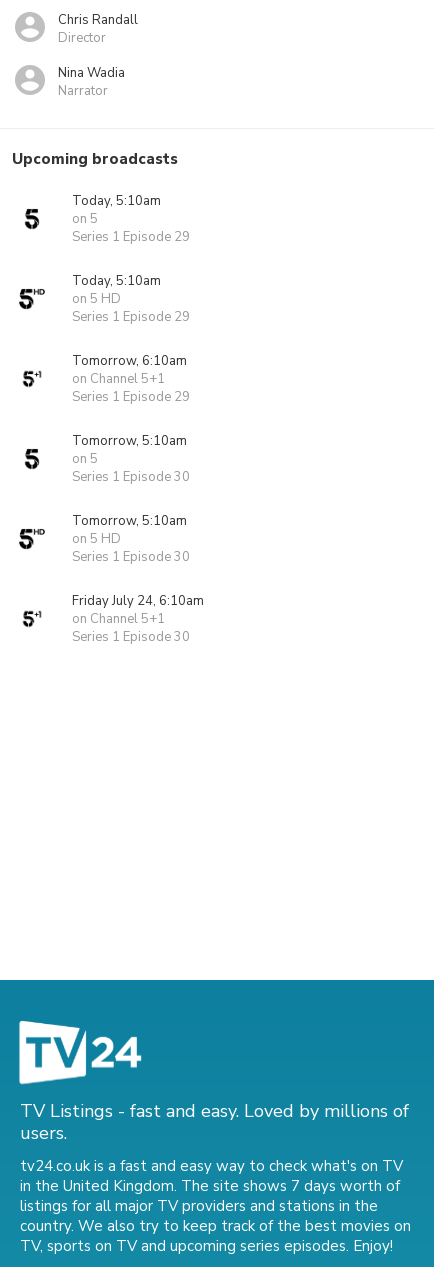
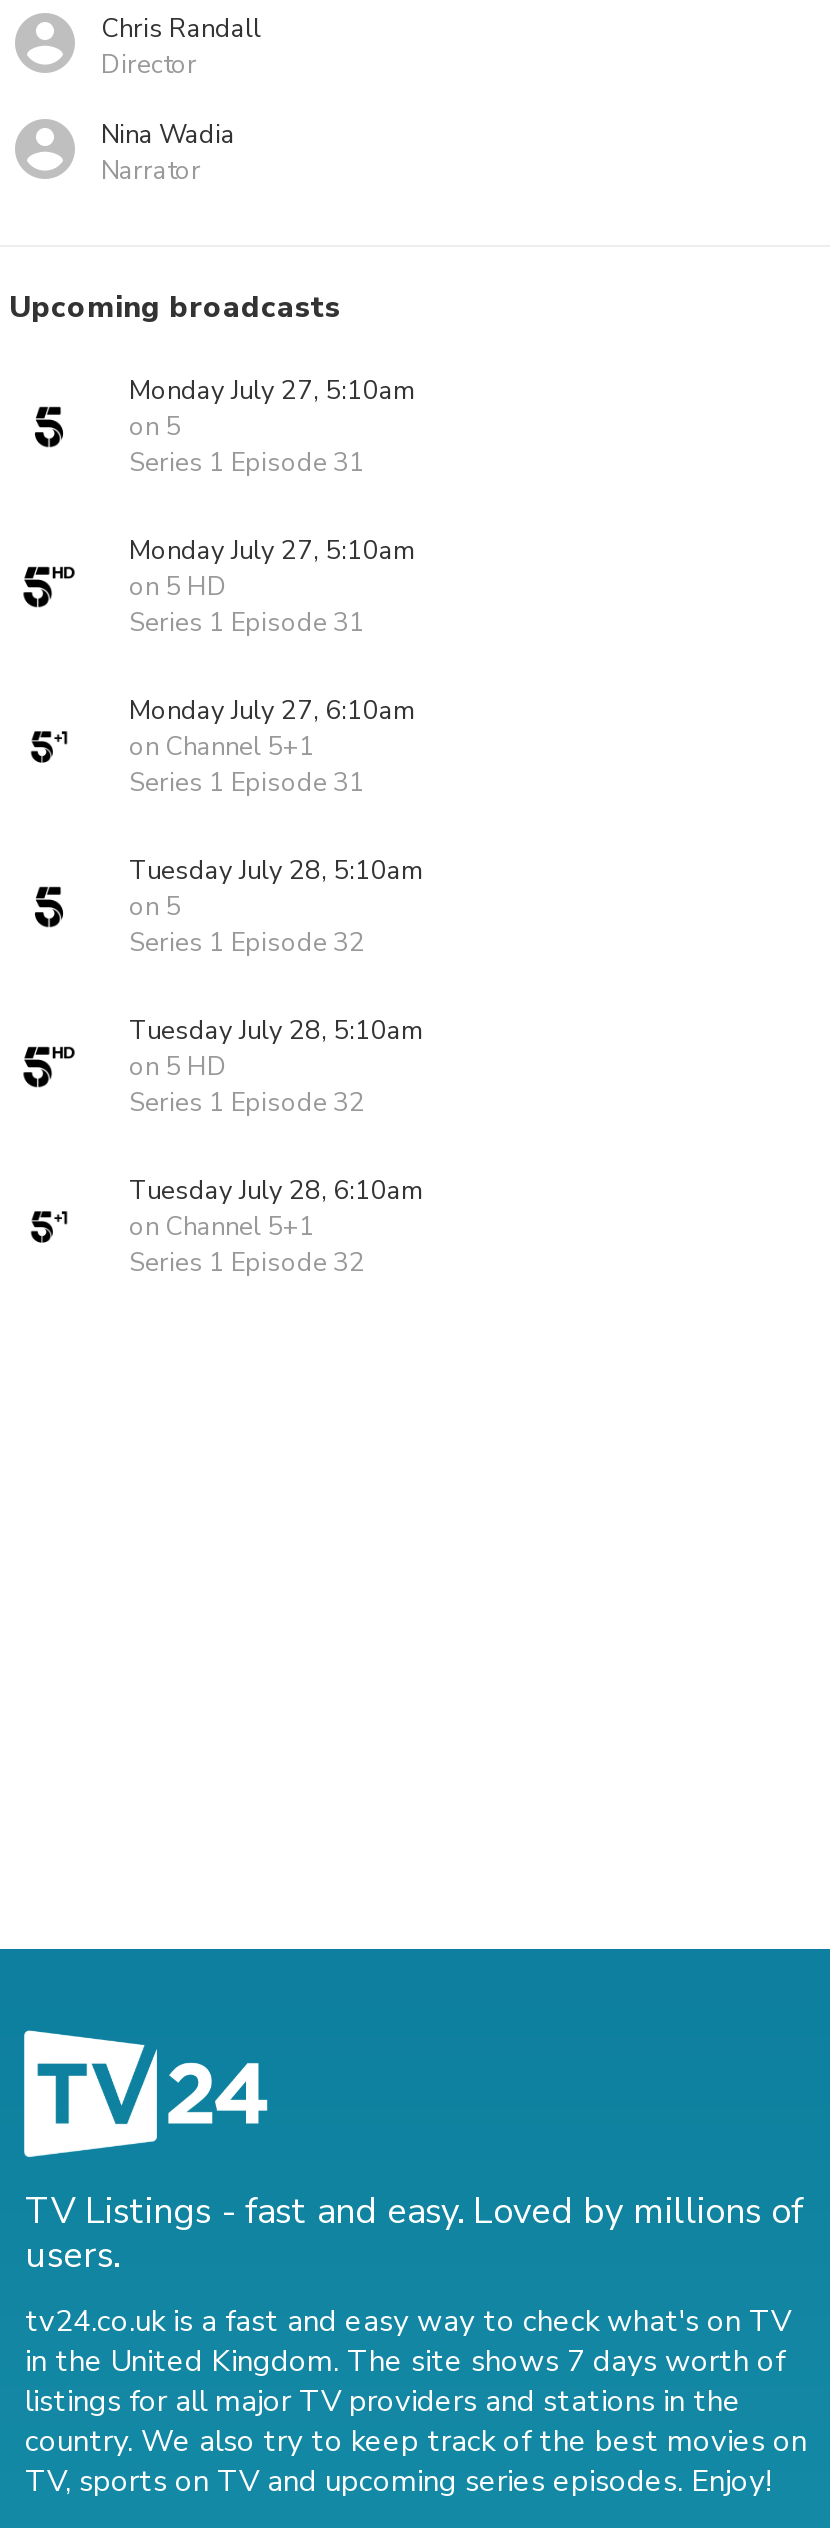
[72,192,161,210] Today, 5:10am -> [129,373,415,409] Monday July 27, 5:10am
[72,228,190,246] Series 1 Episode 29 -> [129,445,365,481] Series 1 Episode 31
[72,272,161,290] Today, 5:10am -> [129,533,415,569] Monday July 27, 5:10am
[72,308,190,326] Series 1 Episode 29 -> [129,605,365,641] Series 1 Episode 31
[72,352,187,370] Tomorrow, 6:10am -> [129,693,415,729] Monday July 27, 6:10am
[72,388,190,406] Series 1 Episode 29 -> [129,765,365,801] Series 1 Episode 31
[72,432,187,450] Tomorrow, 5:10am -> [129,853,423,889] Tuesday July 28, 5:10am
[72,468,190,486] Series 1 Episode 30 -> [129,925,365,961] Series 1 Episode 32
[72,512,187,530] Tomorrow, 5:10am -> [129,1013,423,1049] Tuesday July 28, 5:10am
[72,548,190,566] Series 1 Episode 30 -> [129,1085,365,1121] Series 1 Episode 32
[72,592,204,610] Friday July 24, 6:10am -> [129,1173,423,1209] Tuesday July 28, 6:10am
[72,628,190,646] Series 1 Episode 30 -> [129,1245,365,1281] Series 1 Episode 32

